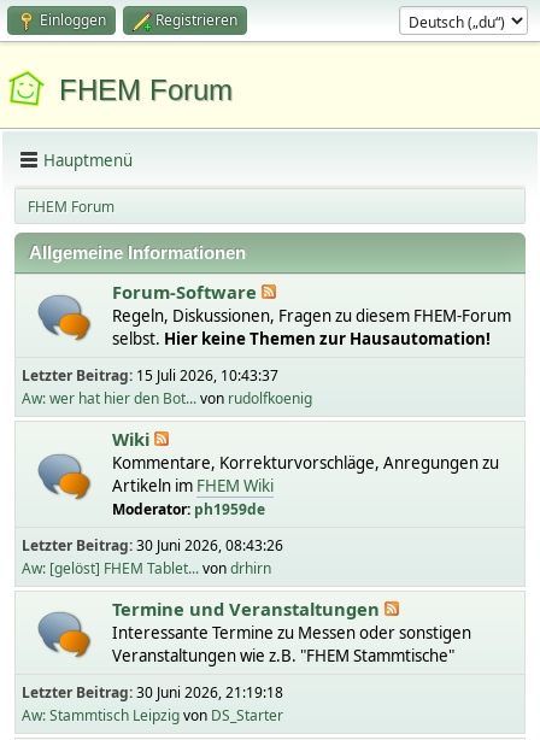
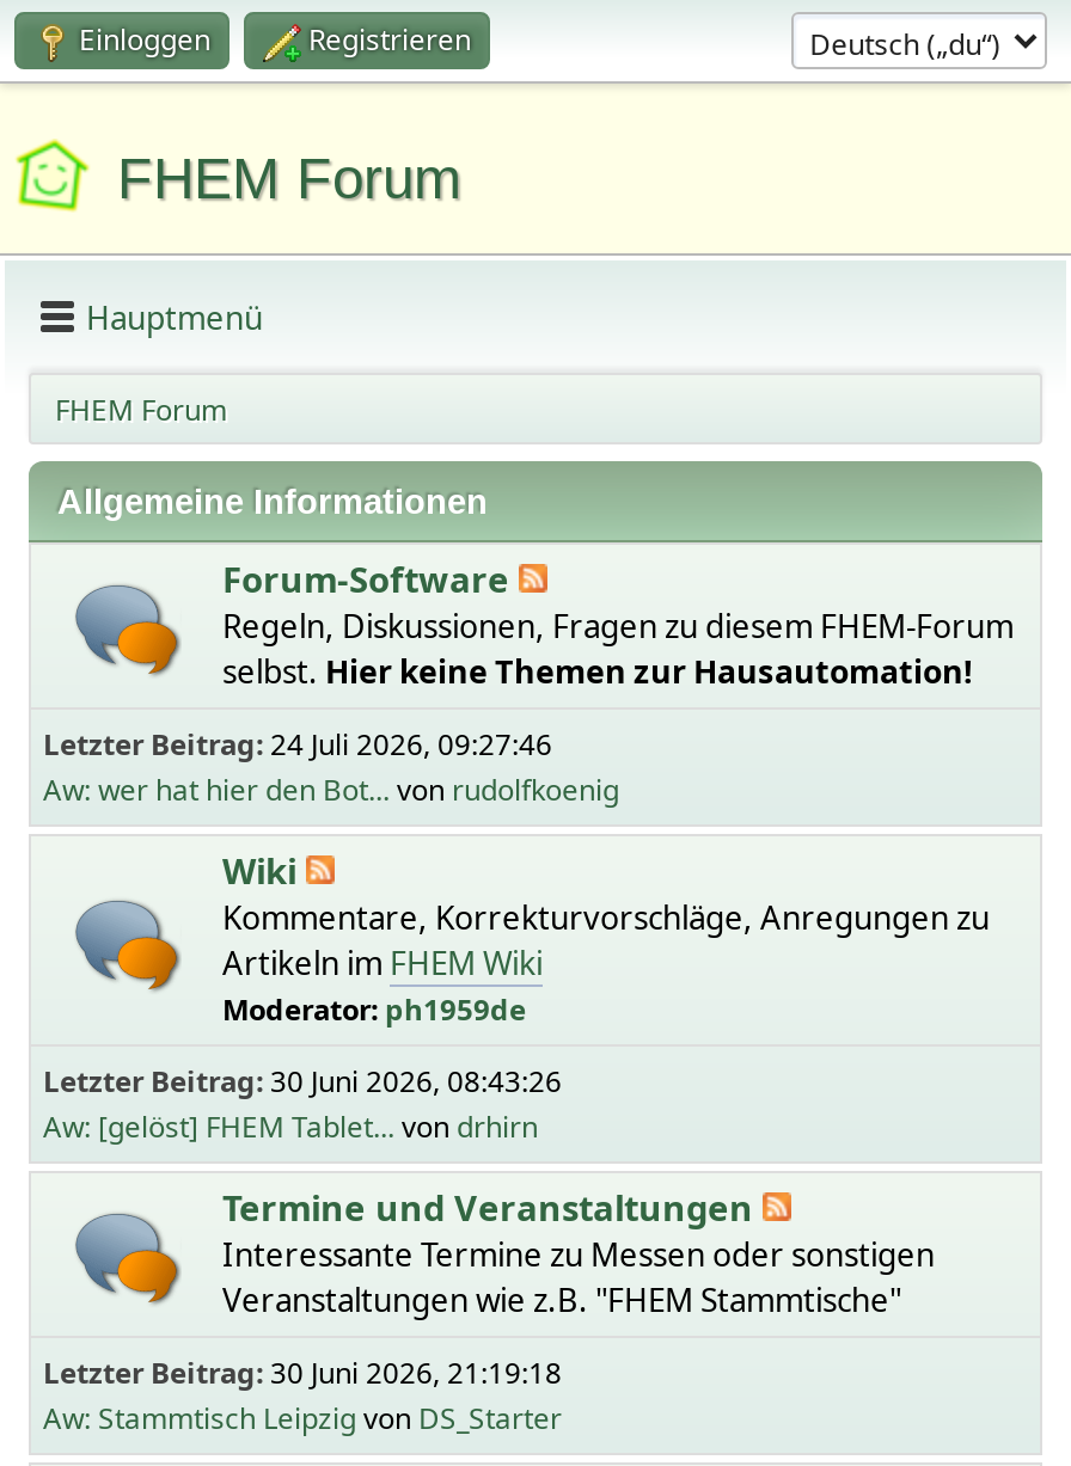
[22,365,278,386] Letzter Beitrag: 15 Juli 2026, 10:43:37 -> [43,724,552,765] Letzter Beitrag: 24 Juli 2026, 09:27:46

